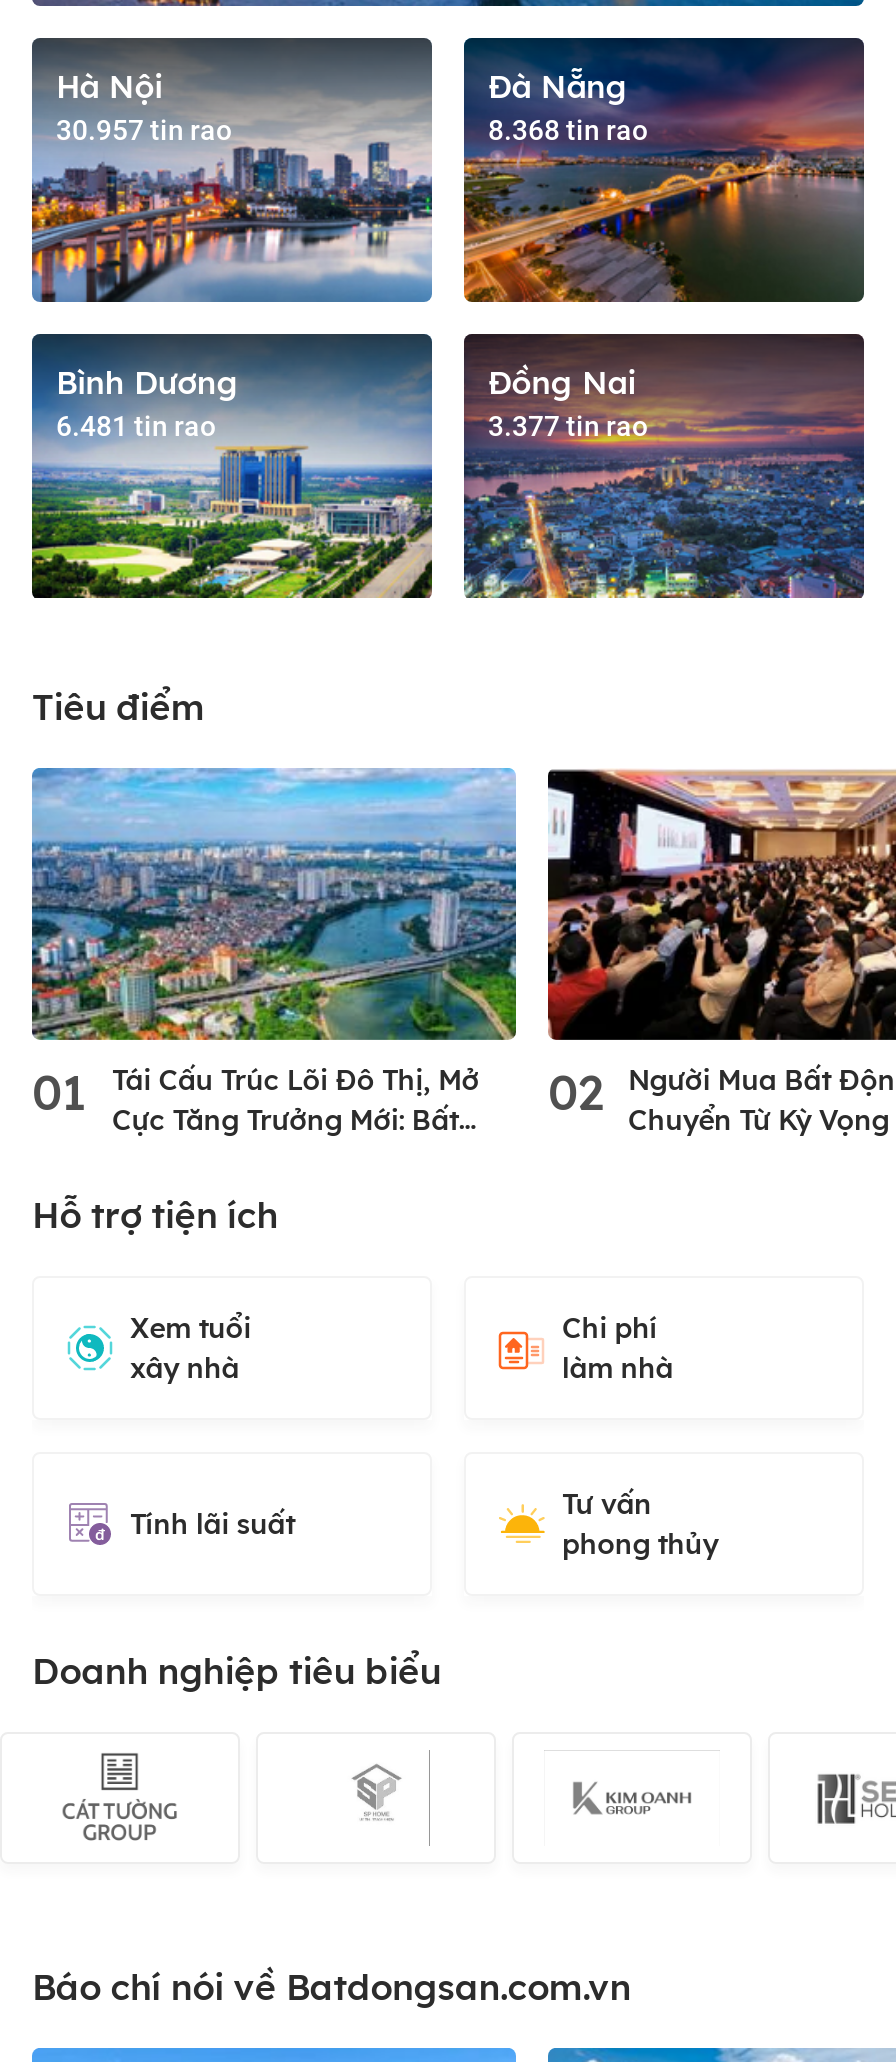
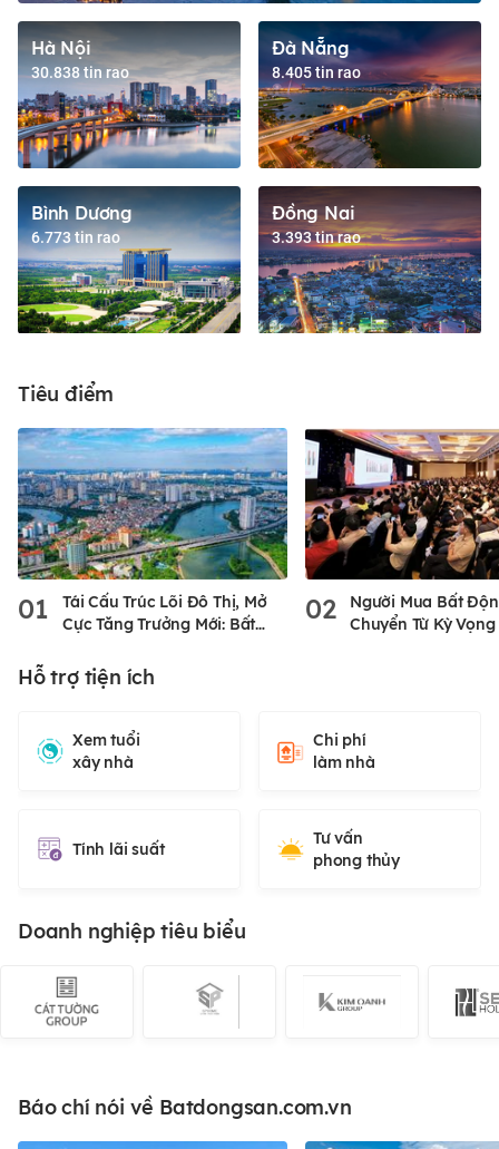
[56,114,232,146] 30.957 tin rao -> [31,64,129,81] 30.838 tin rao
[488,114,648,146] 8.368 tin rao -> [272,64,361,81] 8.405 tin rao
[56,411,216,443] 6.481 tin rao -> [31,229,120,247] 6.773 tin rao
[488,411,648,443] 3.377 tin rao -> [272,229,361,247] 3.393 tin rao

